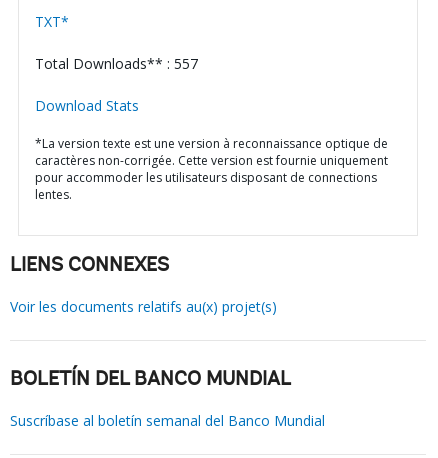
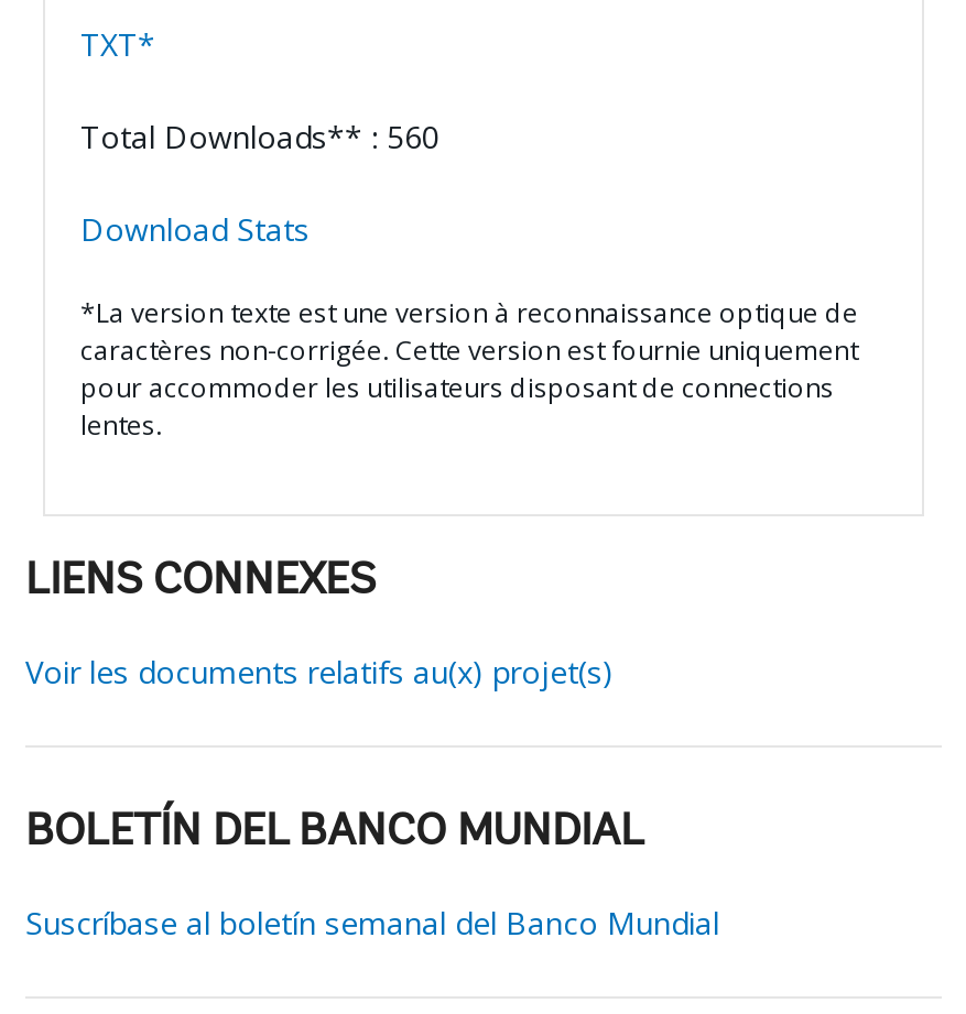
[35,54,198,73] Total Downloads** : 557 -> [80,116,439,157] Total Downloads** : 560

